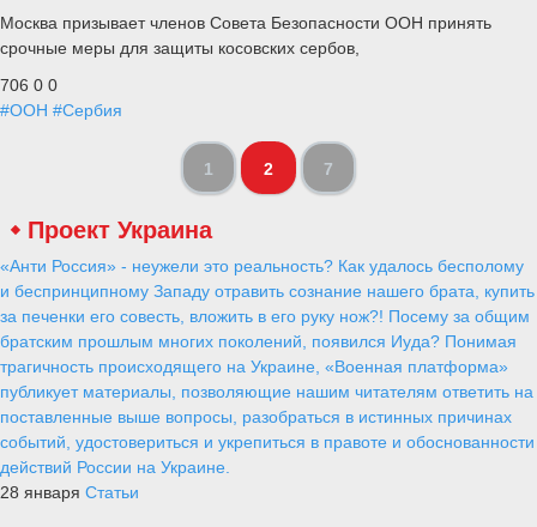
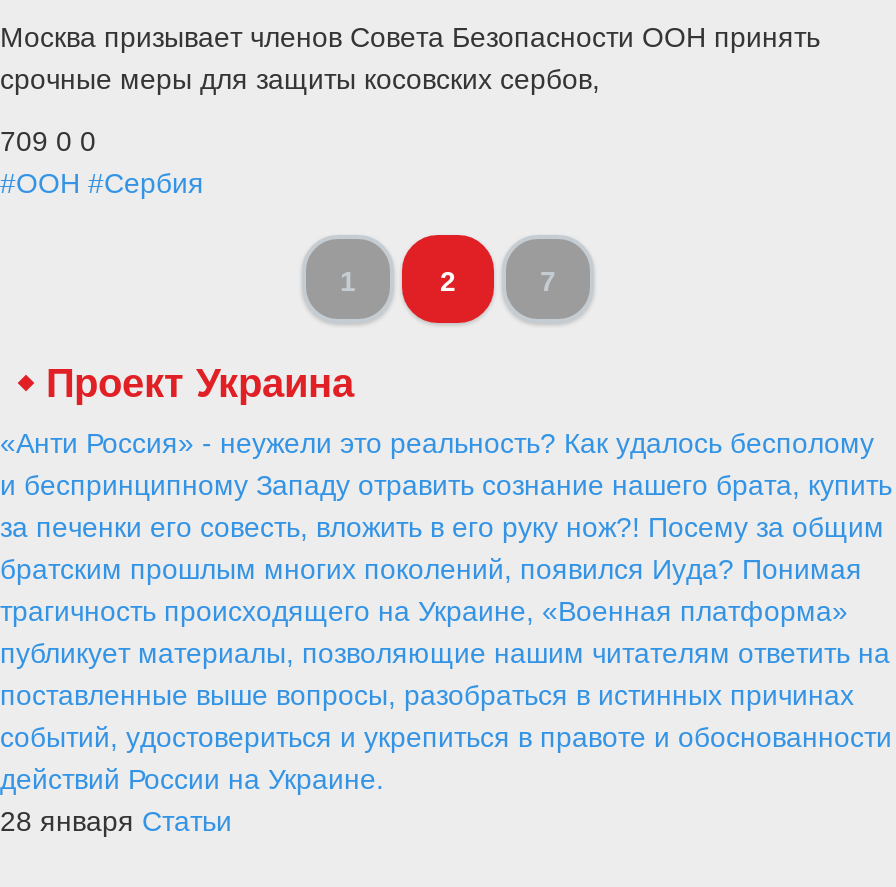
[0,75,58,94] 706 0 0 -> [0,124,96,156] 709 0 0

